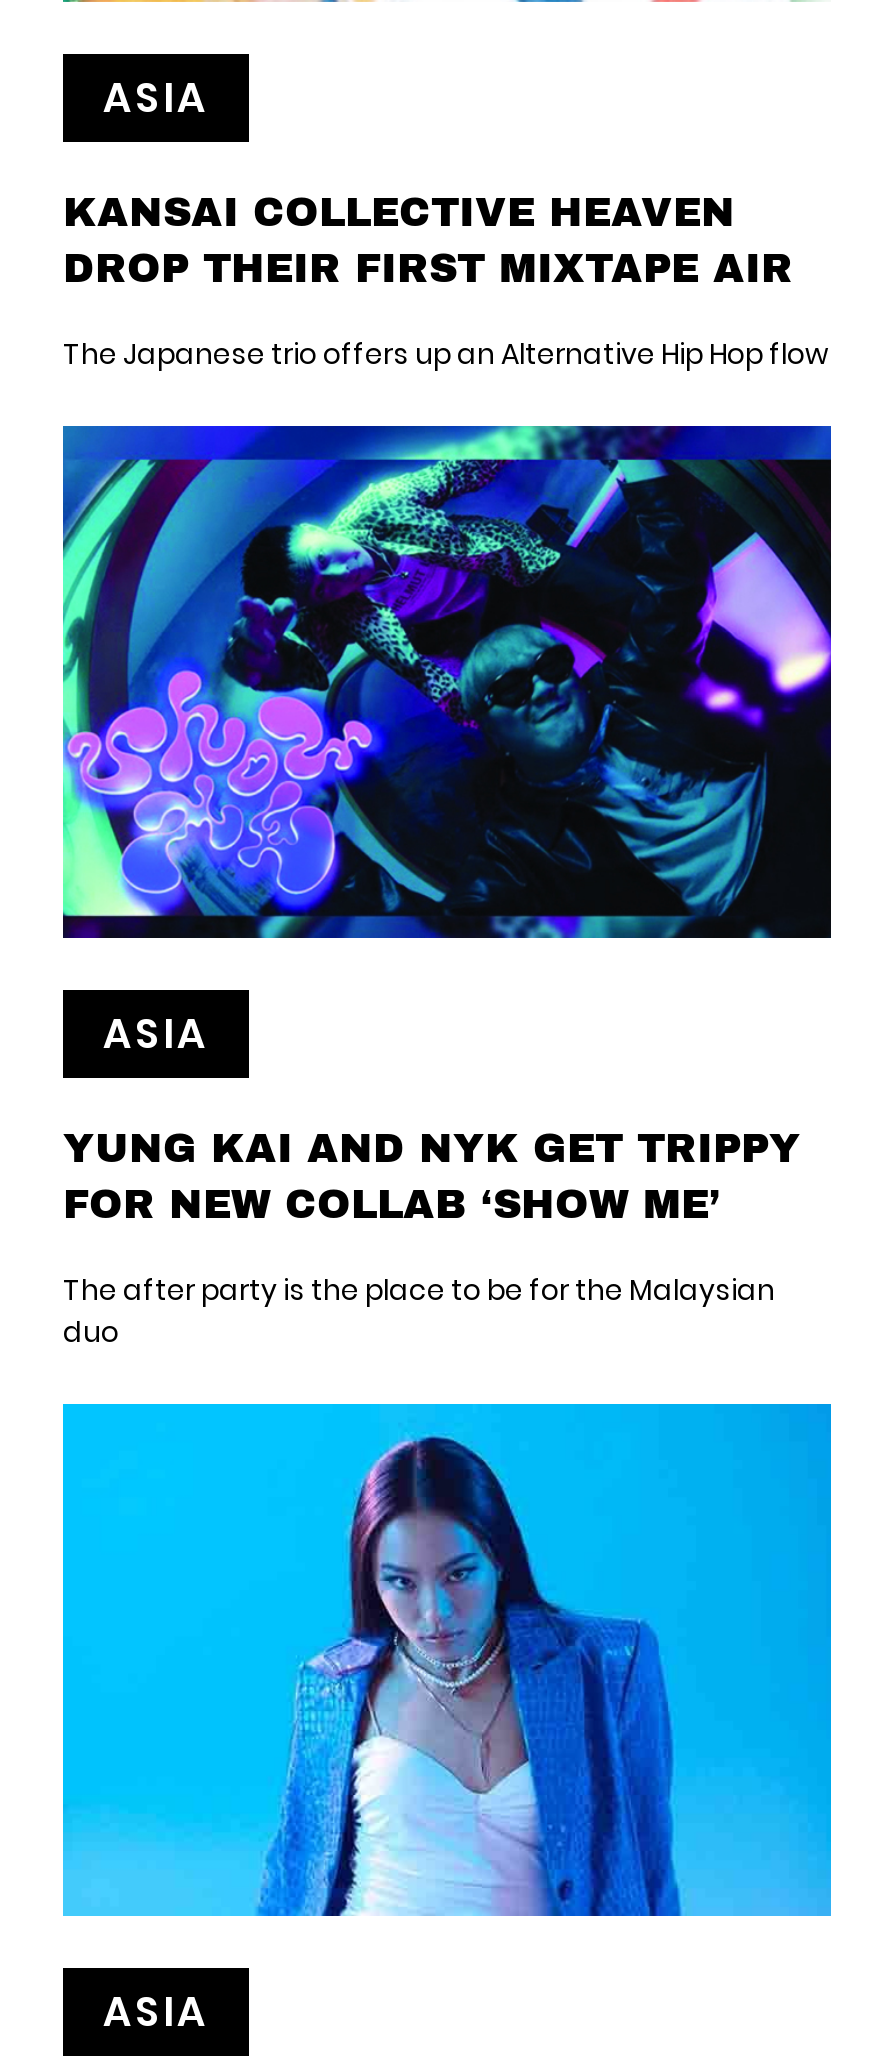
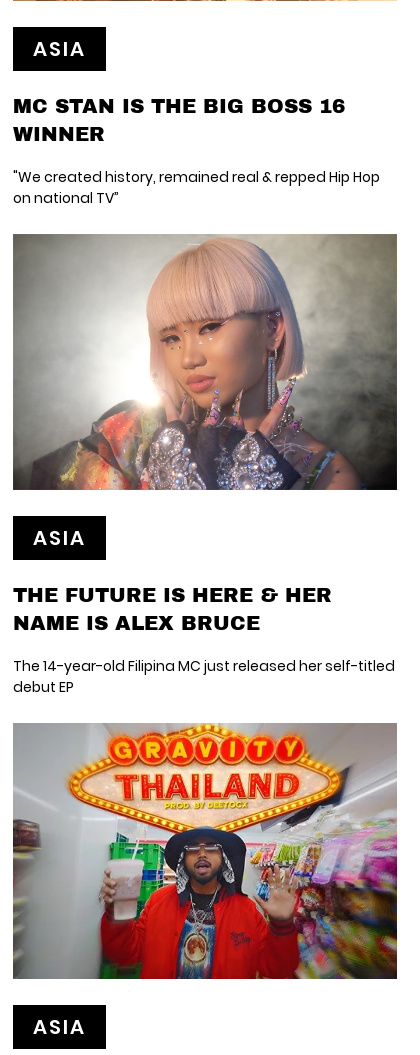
[63,181,793,293] KANSAI COLLECTIVE HEAVEN | DROP THEIR FIRST MIXTAPE AIR -> [13,91,345,147] MC STAN IS THE BIG BOSS 16 | WINNER
[63,333,829,373] The Japanese trio offers up an Alternative Hip Hop flow -> [13,167,380,208] "We created history, remained real & repped Hip Hop | on national TV”
[61,424,833,940] [image] -> [12,233,398,491] [image]
[63,1117,801,1229] YUNG KAI AND NYK GET TRIPPY | FOR NEW COLLAB ‘SHOW ME’ -> [13,580,332,636] THE FUTURE IS HERE & HER | NAME IS ALEX BRUCE
[63,1269,775,1351] The after party is the place to be for the Malaysian | duo -> [13,656,395,697] The 14-year-old Filipina MC just released her self-titled | debut EP
[61,1402,833,1918] [image] -> [12,722,398,980] [image]

